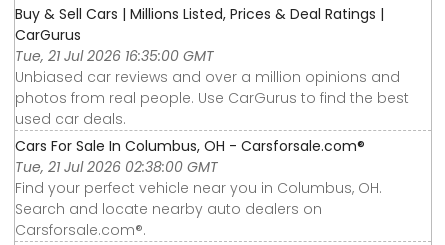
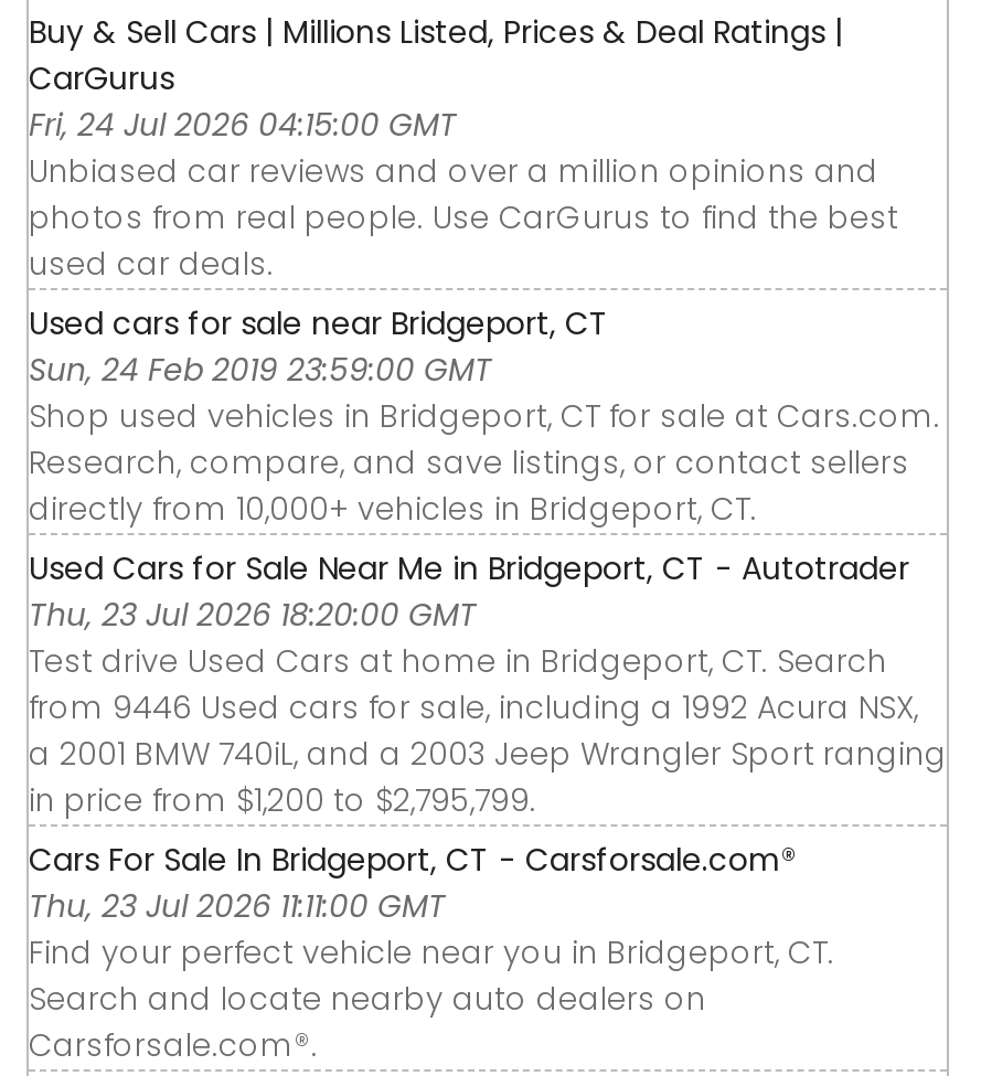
[15,46,214,66] Tue, 21 Jul 2026 16:35:00 GMT -> [29,102,457,146] Fri, 24 Jul 2026 04:15:00 GMT
[15,136,382,198] Cars For Sale In Columbus, OH - Carsforsale.com® | Tue, 21 Jul 2026 02:38:00 GMT | Find your perfect vehicle near you in Columbus, OH. -> [29,301,947,974] Used cars for sale near Bridgeport, CT | Sun, 24 Feb 2019 23:59:00 GMT | Shop used vehicles in Bridgeport, CT for sale at Cars.com. | Research, compare, and save listings, or contact sellers | directly from 10,000+ vehicles in Bridgeport, CT. | Used Cars for Sale Near Me in Bridgeport, CT - Autotrader | Thu, 23 Jul 2026 18:20:00 GMT | Test drive Used Cars at home in Bridgeport, CT. Search | from 9446 Used cars for sale, including a 1992 Acura NSX, | a 2001 BMW 740iL, and a 2003 Jeep Wrangler Sport ranging | in price from $1,200 to $2,795,799. | Cars For Sale In Bridgeport, CT - Carsforsale.com® | Thu, 23 Jul 2026 11:11:00 GMT | Find your perfect vehicle near you in Bridgeport, CT.

